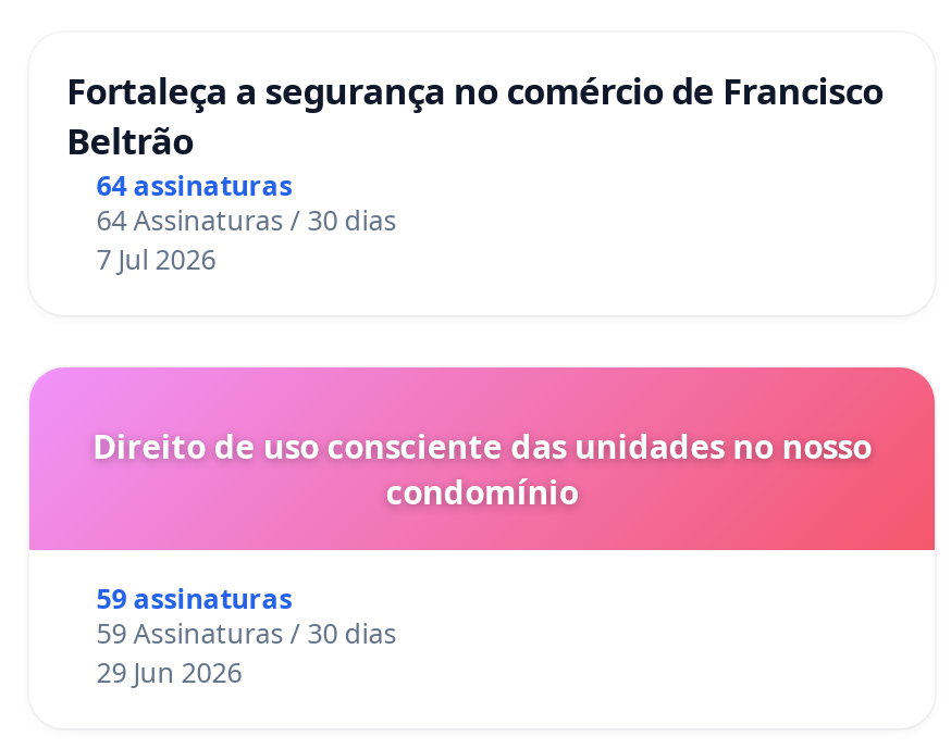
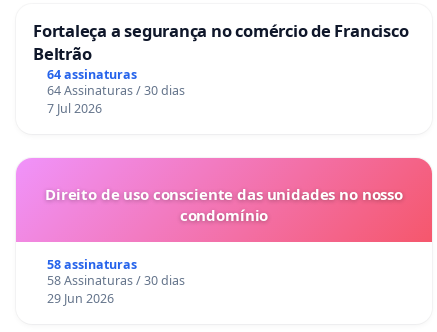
[96,580,292,617] 59 assinaturas -> [47,256,137,273] 58 assinaturas
[96,615,397,652] 59 Assinaturas / 30 dias -> [47,272,185,289] 58 Assinaturas / 30 dias

